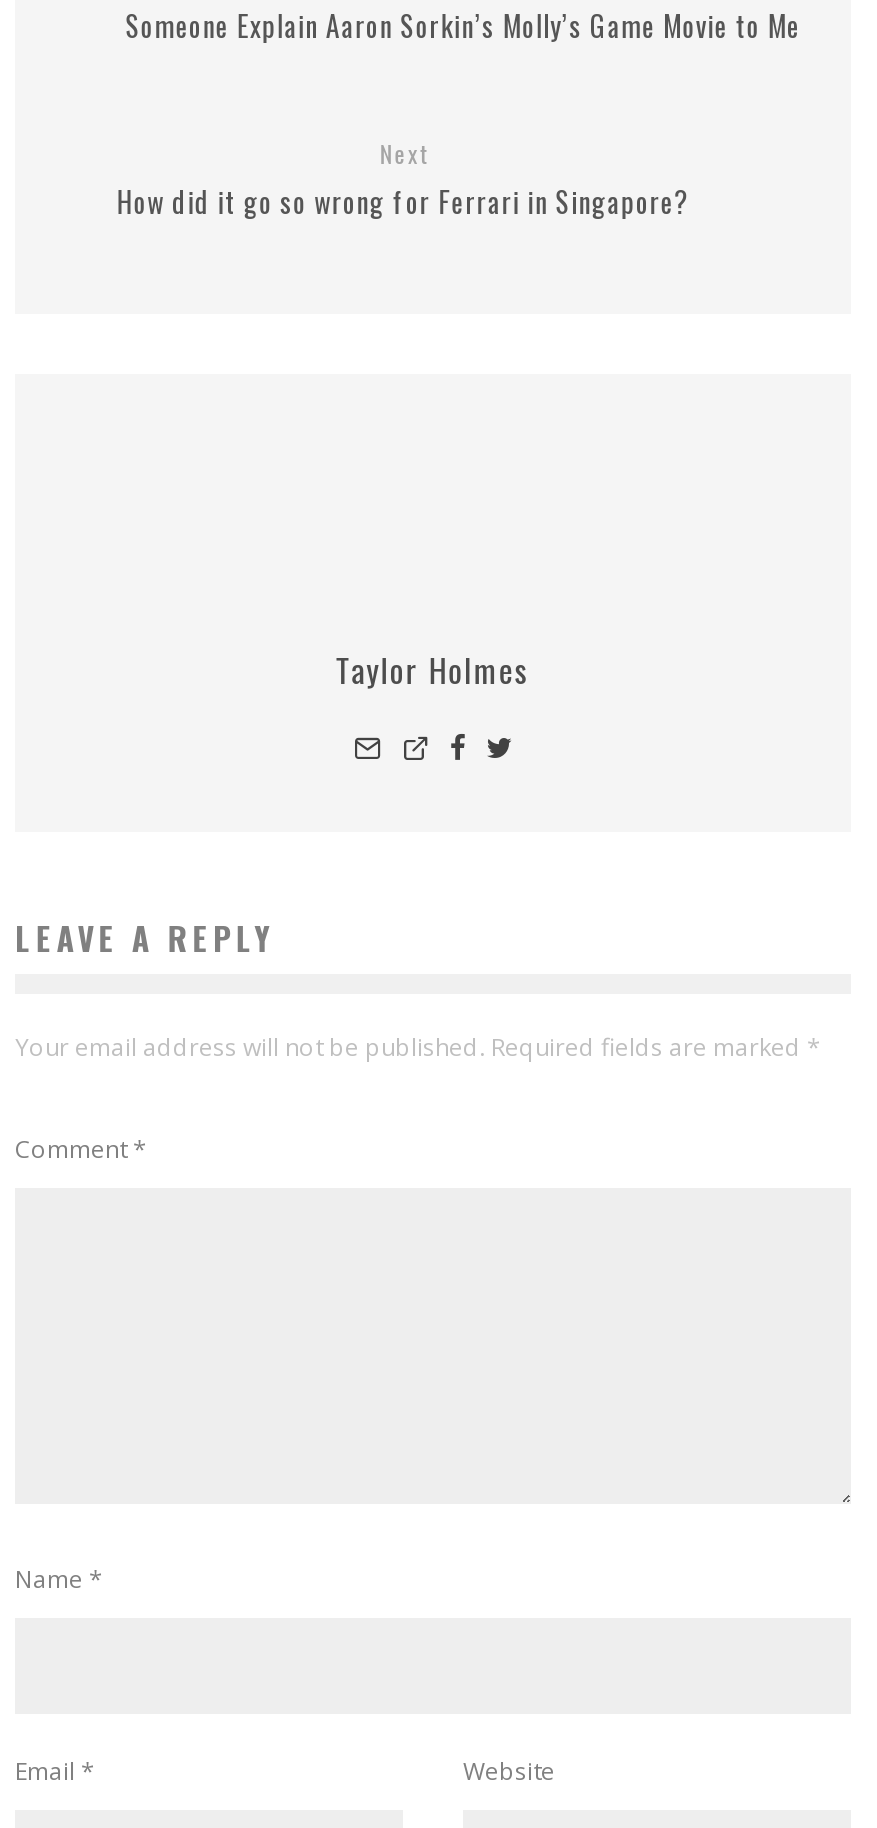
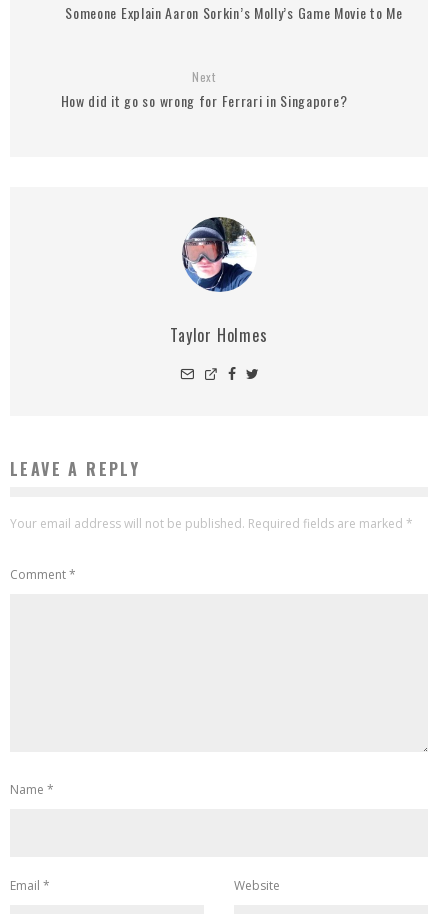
none -> [181,216,256,293] [image]

